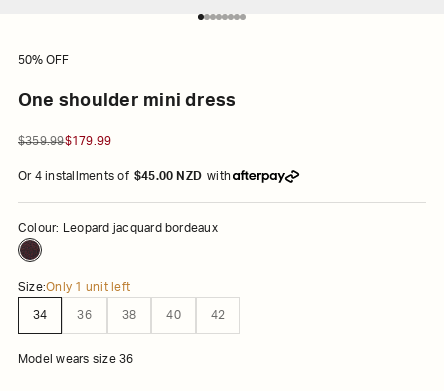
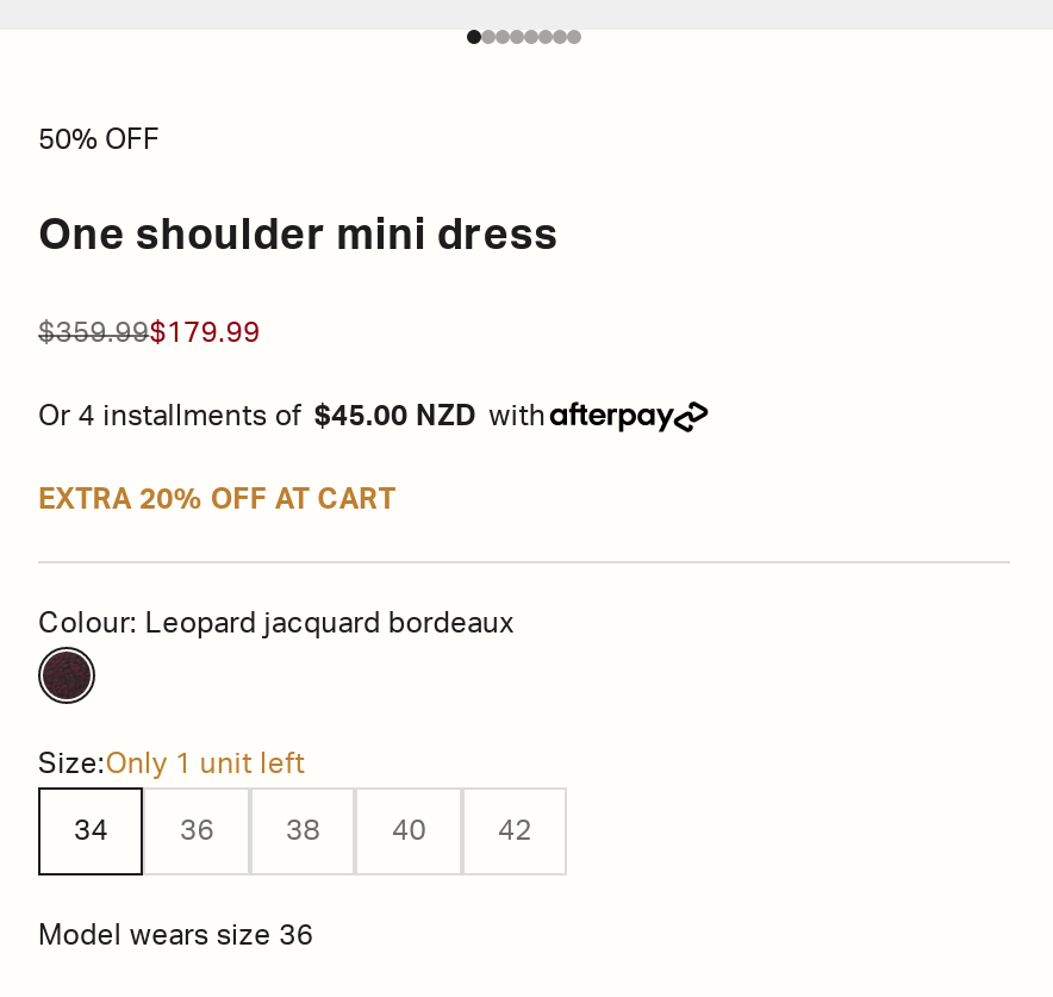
none -> [38,484,395,512] EXTRA 20% OFF AT CART

